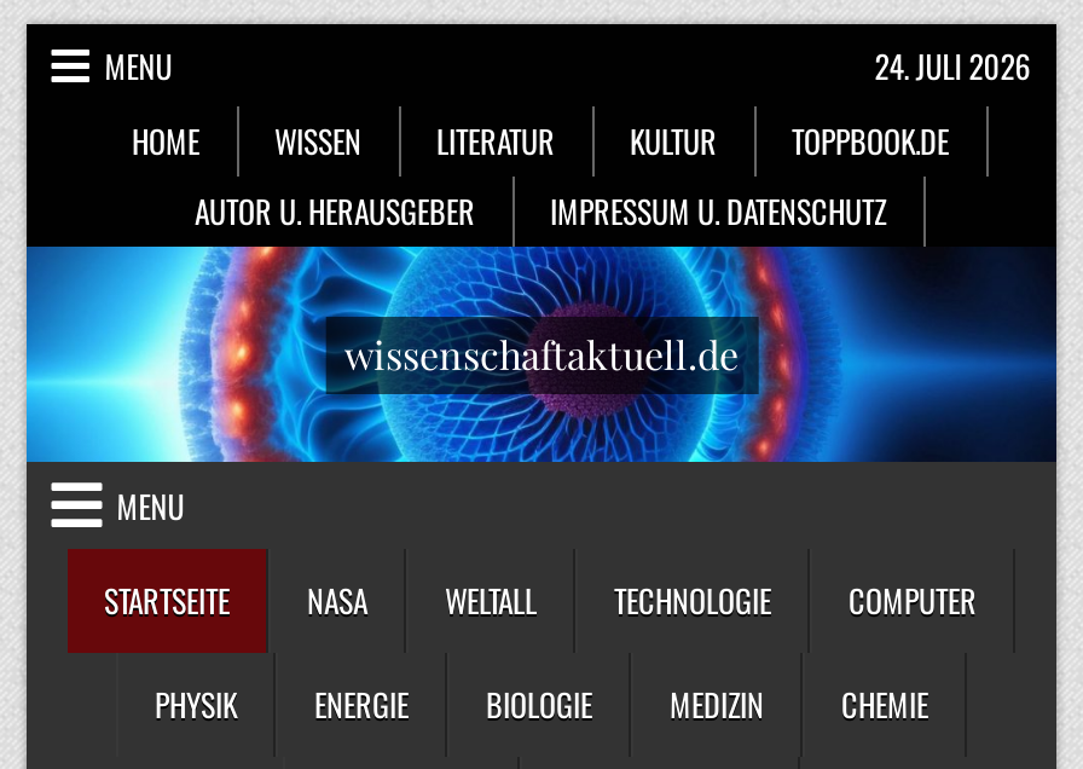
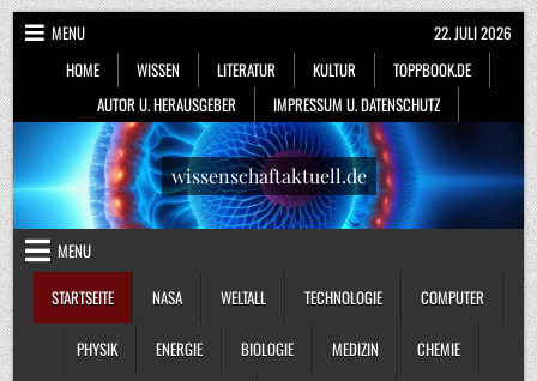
[875,41,1032,89] 24. JULI 2026 -> [434,20,512,44] 22. JULI 2026

